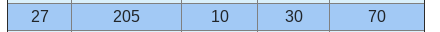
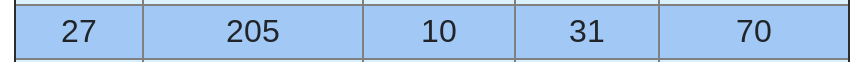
[284,8,302,25] 30 -> [569,15,605,49] 31

